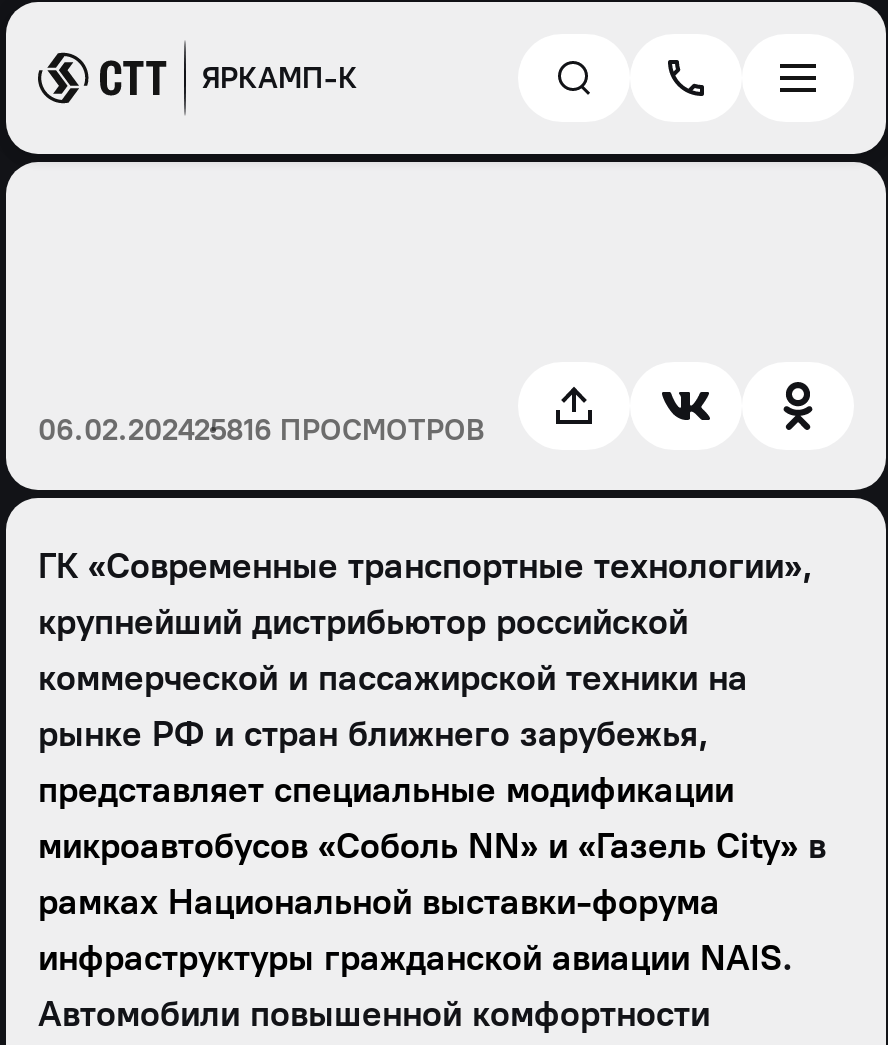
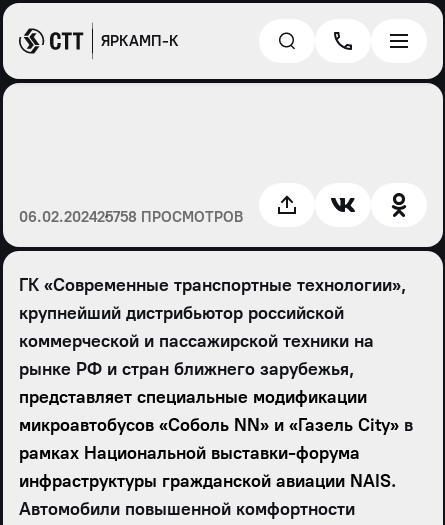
[38,412,484,448] 06.02.202425816 ПРОСМОТРОВ -> [19,208,243,226] 06.02.202425758 ПРОСМОТРОВ

